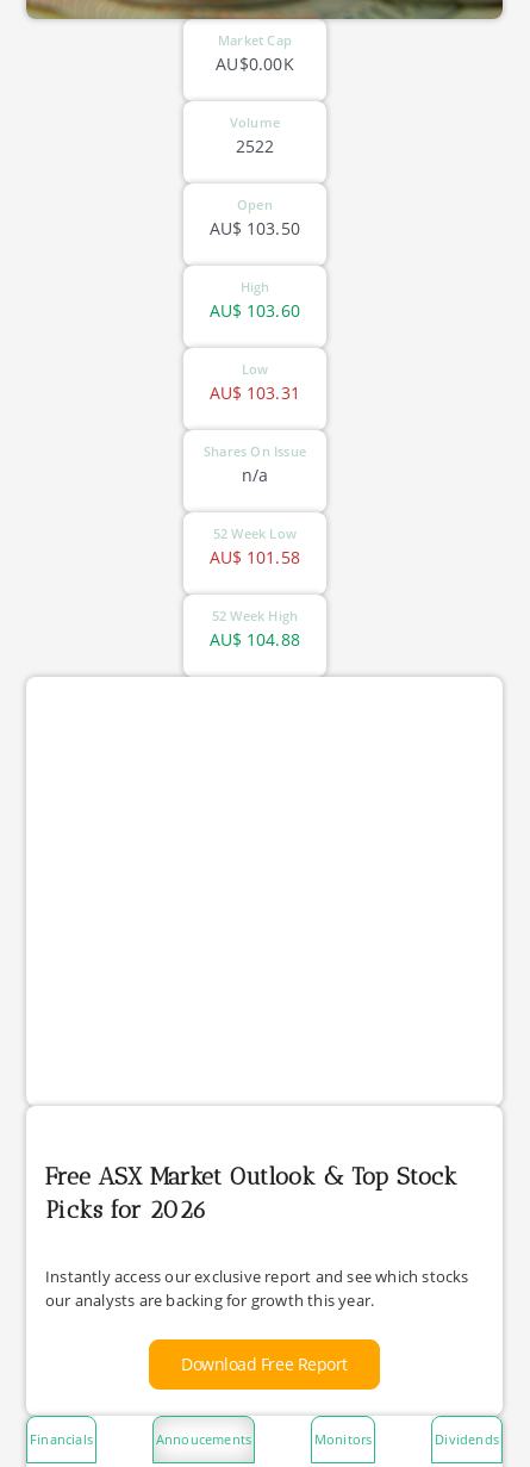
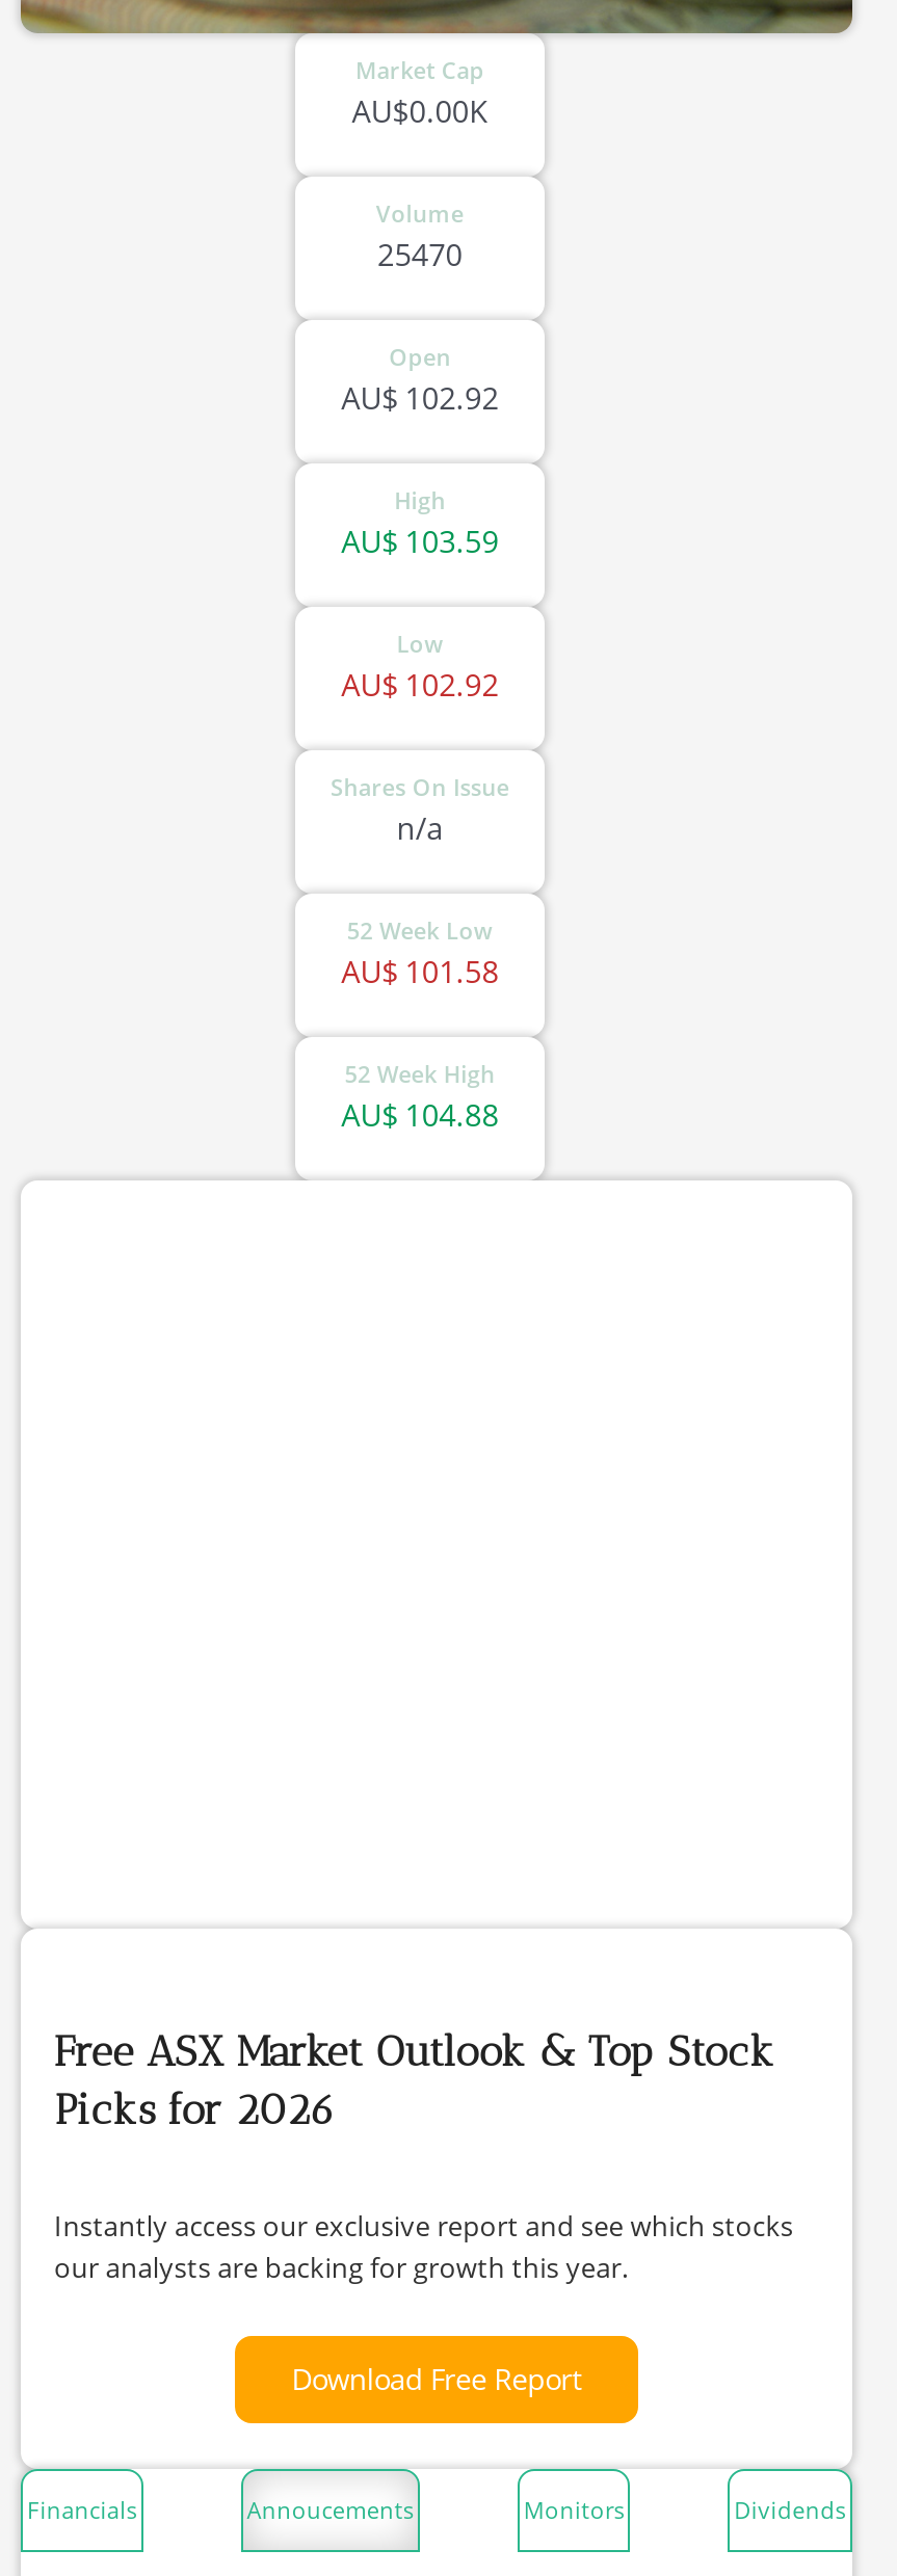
[235,135,274,157] 2522 -> [377,235,463,274] 25470
[210,217,300,240] AU$ 103.50 -> [341,378,499,418] AU$ 102.92
[210,299,300,322] AU$ 103.60 -> [341,522,499,561] AU$ 103.59
[210,381,300,404] AU$ 103.31 -> [341,665,499,705] AU$ 102.92

